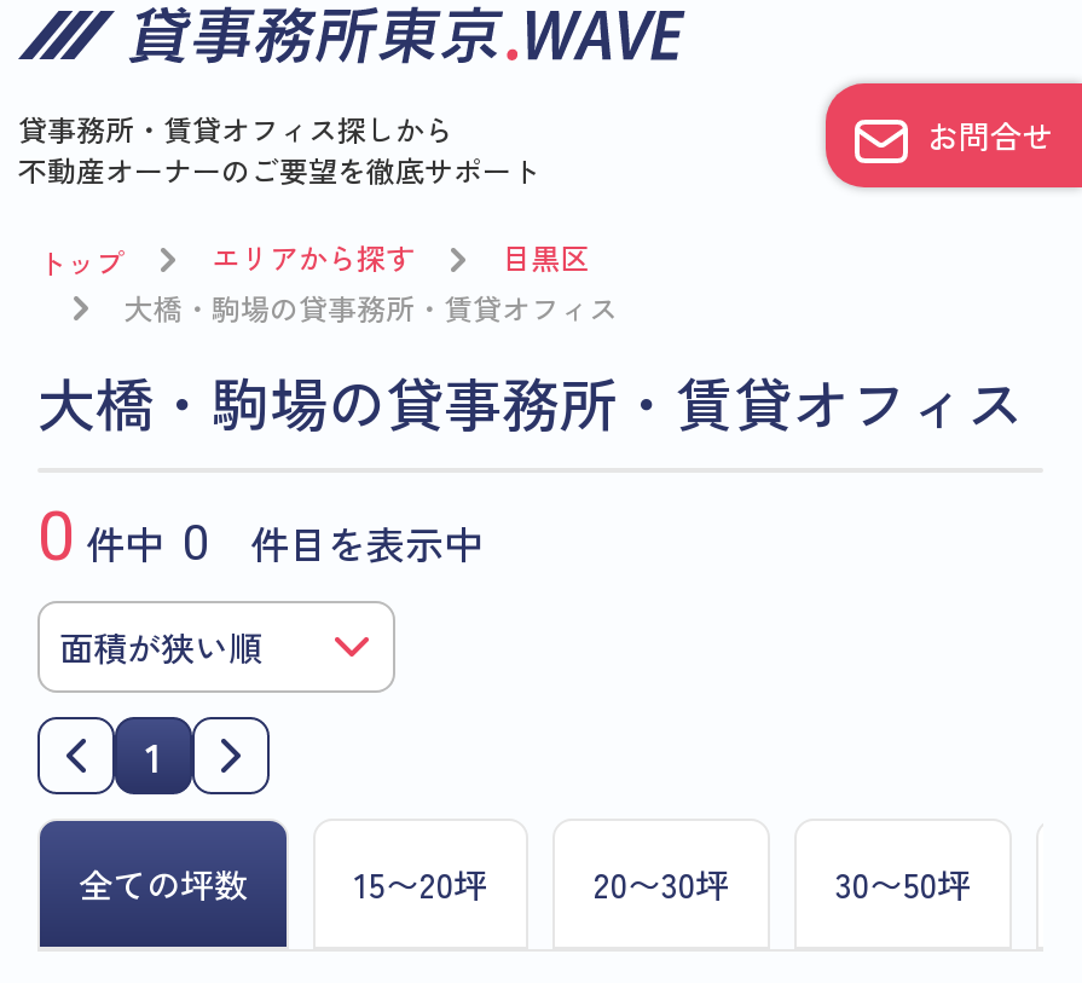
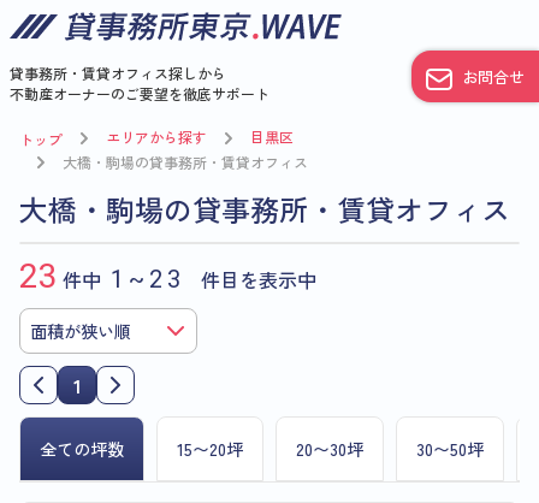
[37,498,482,578] 0 件中 0 件目を表示中 -> [19,257,316,297] 23 件中 1~23 件目を表示中

